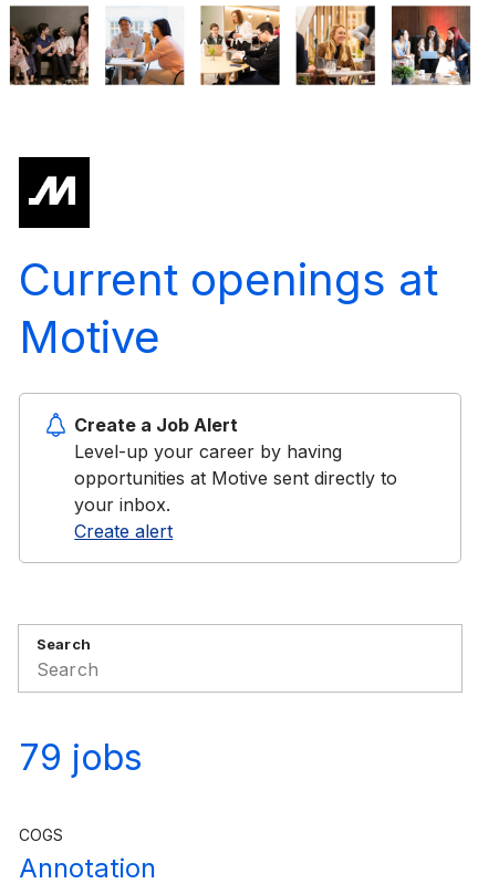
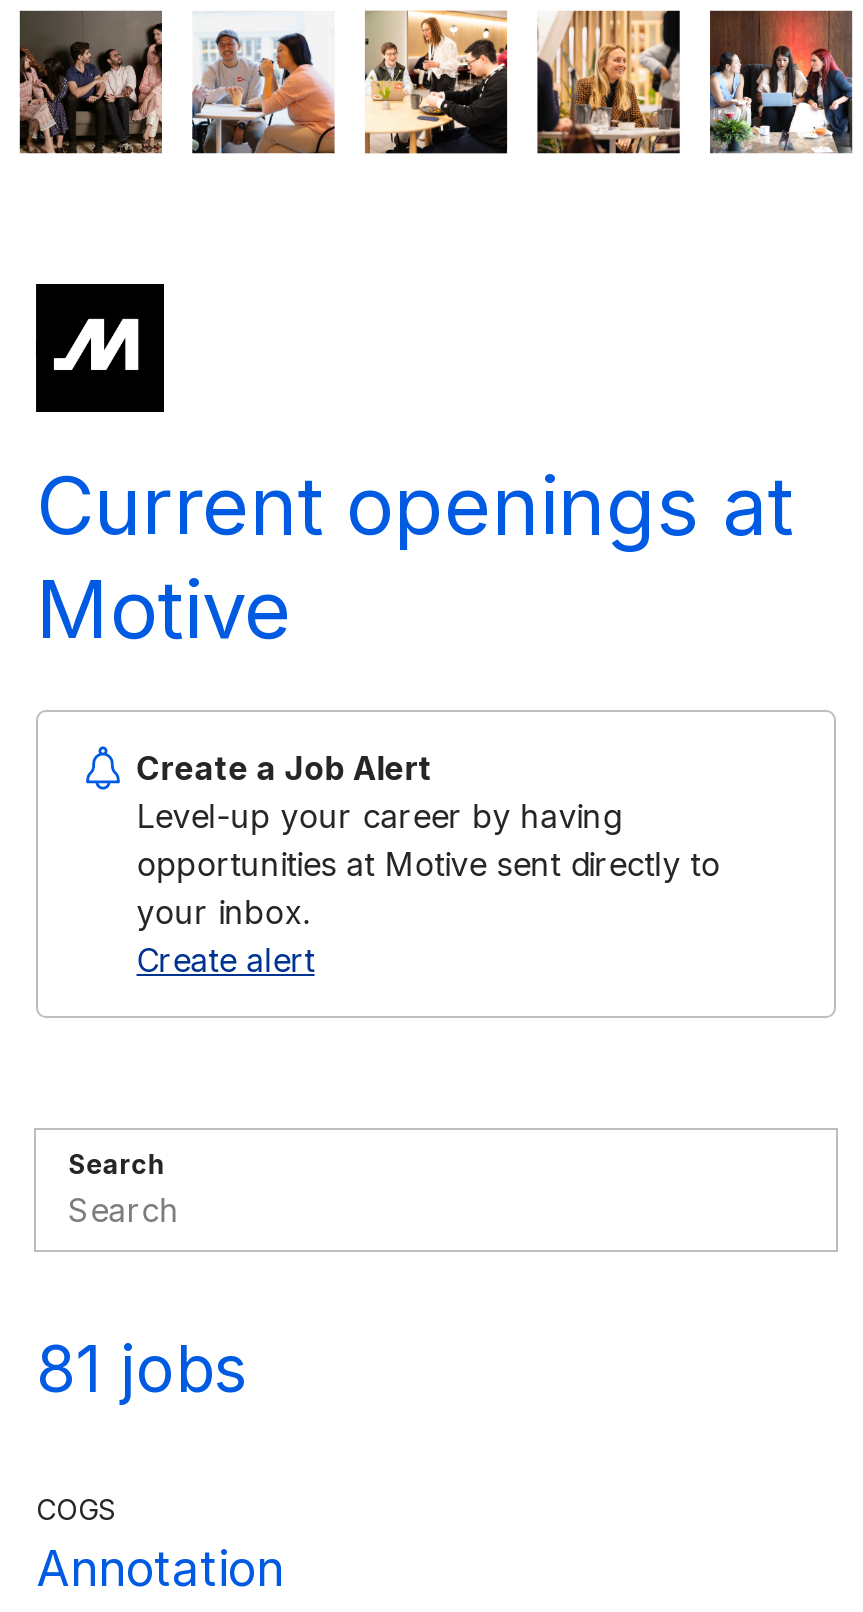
[19,736,143,779] 79 jobs -> [36,1330,248,1408] 81 jobs

